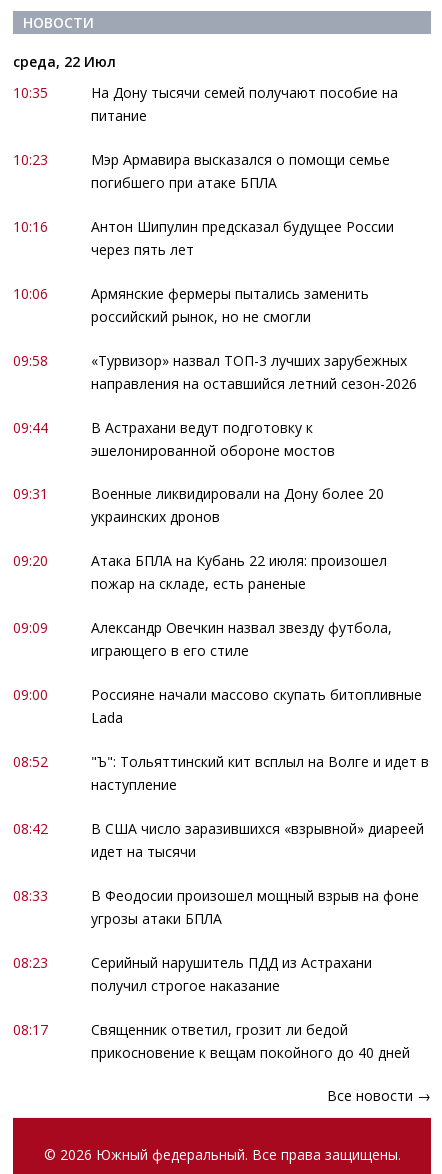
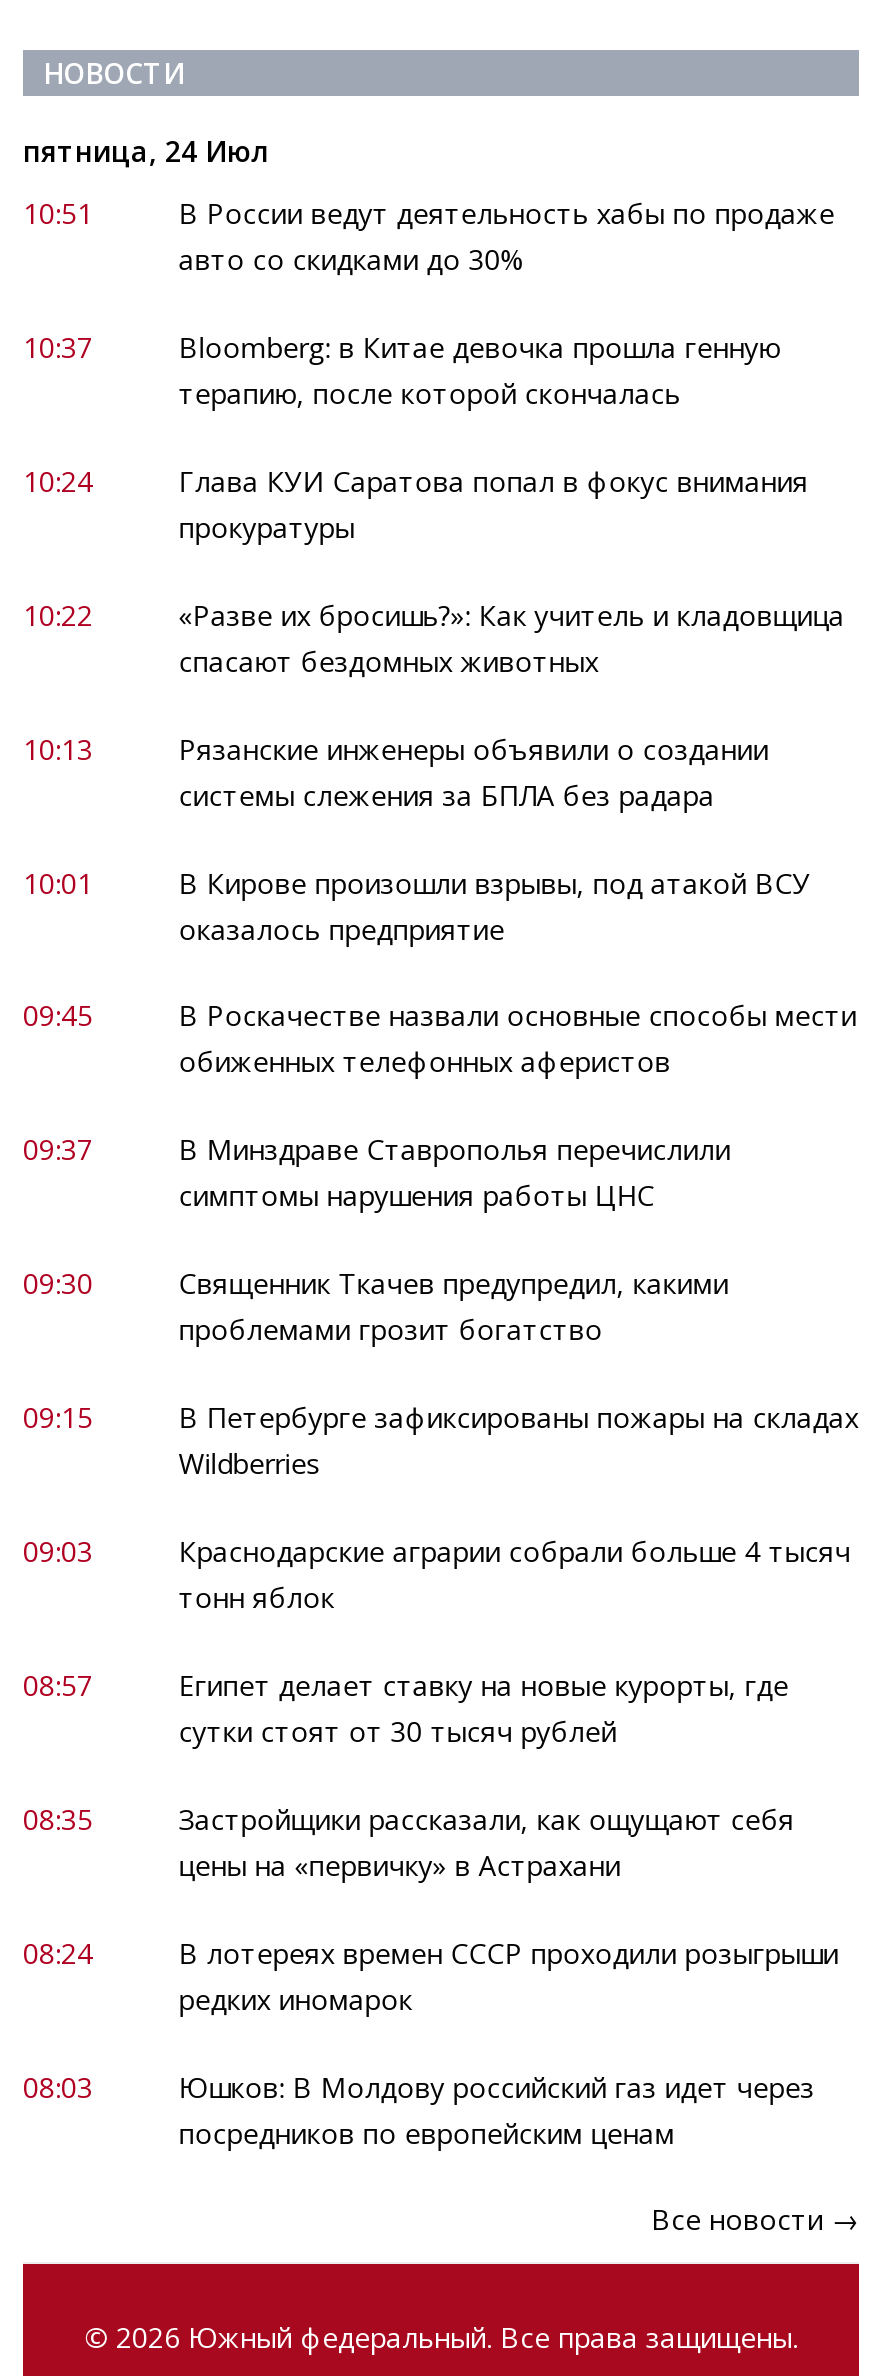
[13,52,116,71] среда, 22 Июл -> [23,132,269,170] пятница, 24 Июл
[13,83,398,125] 10:35 | На Дону тысячи семей получают пособие на | питание -> [23,194,834,278] 10:51 | В России ведут деятельность хабы по продаже | авто со скидками до 30%
[13,150,390,192] 10:23 | Мэр Армавира высказался о помощи семье | погибшего при атаке БПЛА -> [23,328,780,412] 10:37 | Bloomberg: в Китае девочка прошла генную | терапию, после которой скончалась
[13,217,394,259] 10:16 | Антон Шипулин предсказал будущее России | через пять лет -> [23,462,808,546] 10:24 | Глава КУИ Саратова попал в фокус внимания | прокуратуры
[13,284,369,326] 10:06 | Армянские фермеры пытались заменить | российский рынок, но не смогли -> [23,595,844,679] 10:22 | «Разве их бросишь?»: Как учитель и кладовщица | спасают бездомных животных
[13,351,417,393] 09:58 | «Турвизор» назвал ТОП-3 лучших зарубежных | направления на оставшийся летний сезон-2026 -> [23,729,768,813] 10:13 | Рязанские инженеры объявили о создании | системы слежения за БПЛА без радара
[13,417,335,459] 09:44 | В Астрахани ведут подготовку к | эшелонированной обороне мостов -> [23,863,810,947] 10:01 | В Кирове произошли взрывы, под атакой ВСУ | оказалось предприятие
[13,484,384,526] 09:31 | Военные ликвидировали на Дону более 20 | украинских дронов -> [23,997,856,1081] 09:45 | В Роскачестве назвали основные способы мести | обиженных телефонных аферистов
[13,551,387,593] 09:20 | Атака БПЛА на Кубань 22 июля: произошел | пожар на складе, есть раненые -> [23,1131,730,1215] 09:37 | В Минздраве Ставрополья перечислили | симптомы нарушения работы ЦНС
[13,618,392,660] 09:09 | Александр Овечкин назвал звезду футбола, | играющего в его стиле -> [23,1264,728,1348] 09:30 | Священник Ткачев предупредил, какими | проблемами грозит богатство
[13,685,422,727] 09:00 | Россияне начали массово скупать битопливные | Lada -> [23,1398,858,1482] 09:15 | В Петербурге зафиксированы пожары на складах | Wildberries
[13,752,429,794] 08:52 | "Ъ": Тольяттинский кит всплыл на Волге и идет в | наступление -> [23,1532,850,1616] 09:03 | Краснодарские аграрии собрали больше 4 тысяч | тонн яблок
[13,819,424,861] 08:42 | В США число заразившихся «взрывной» диареей | идет на тысячи -> [23,1666,788,1750] 08:57 | Египет делает ставку на новые курорты, где | сутки стоят от 30 тысяч рублей
[13,886,419,928] 08:33 | В Феодосии произошел мощный взрыв на фоне | угрозы атаки БПЛА -> [23,1799,794,1883] 08:35 | Застройщики рассказали, как ощущают себя | цены на «первичку» в Астрахани
[13,953,372,995] 08:23 | Серийный нарушитель ПДД из Астрахани | получил строгое наказание -> [23,1933,838,2017] 08:24 | В лотереях времен СССР проходили розыгрыши | редких иномарок
[13,1019,410,1061] 08:17 | Священник ответил, грозит ли бедой | прикосновение к вещам покойного до 40 дней -> [23,2067,814,2151] 08:03 | Юшков: В Молдову российский газ идет через | посредников по европейским ценам

